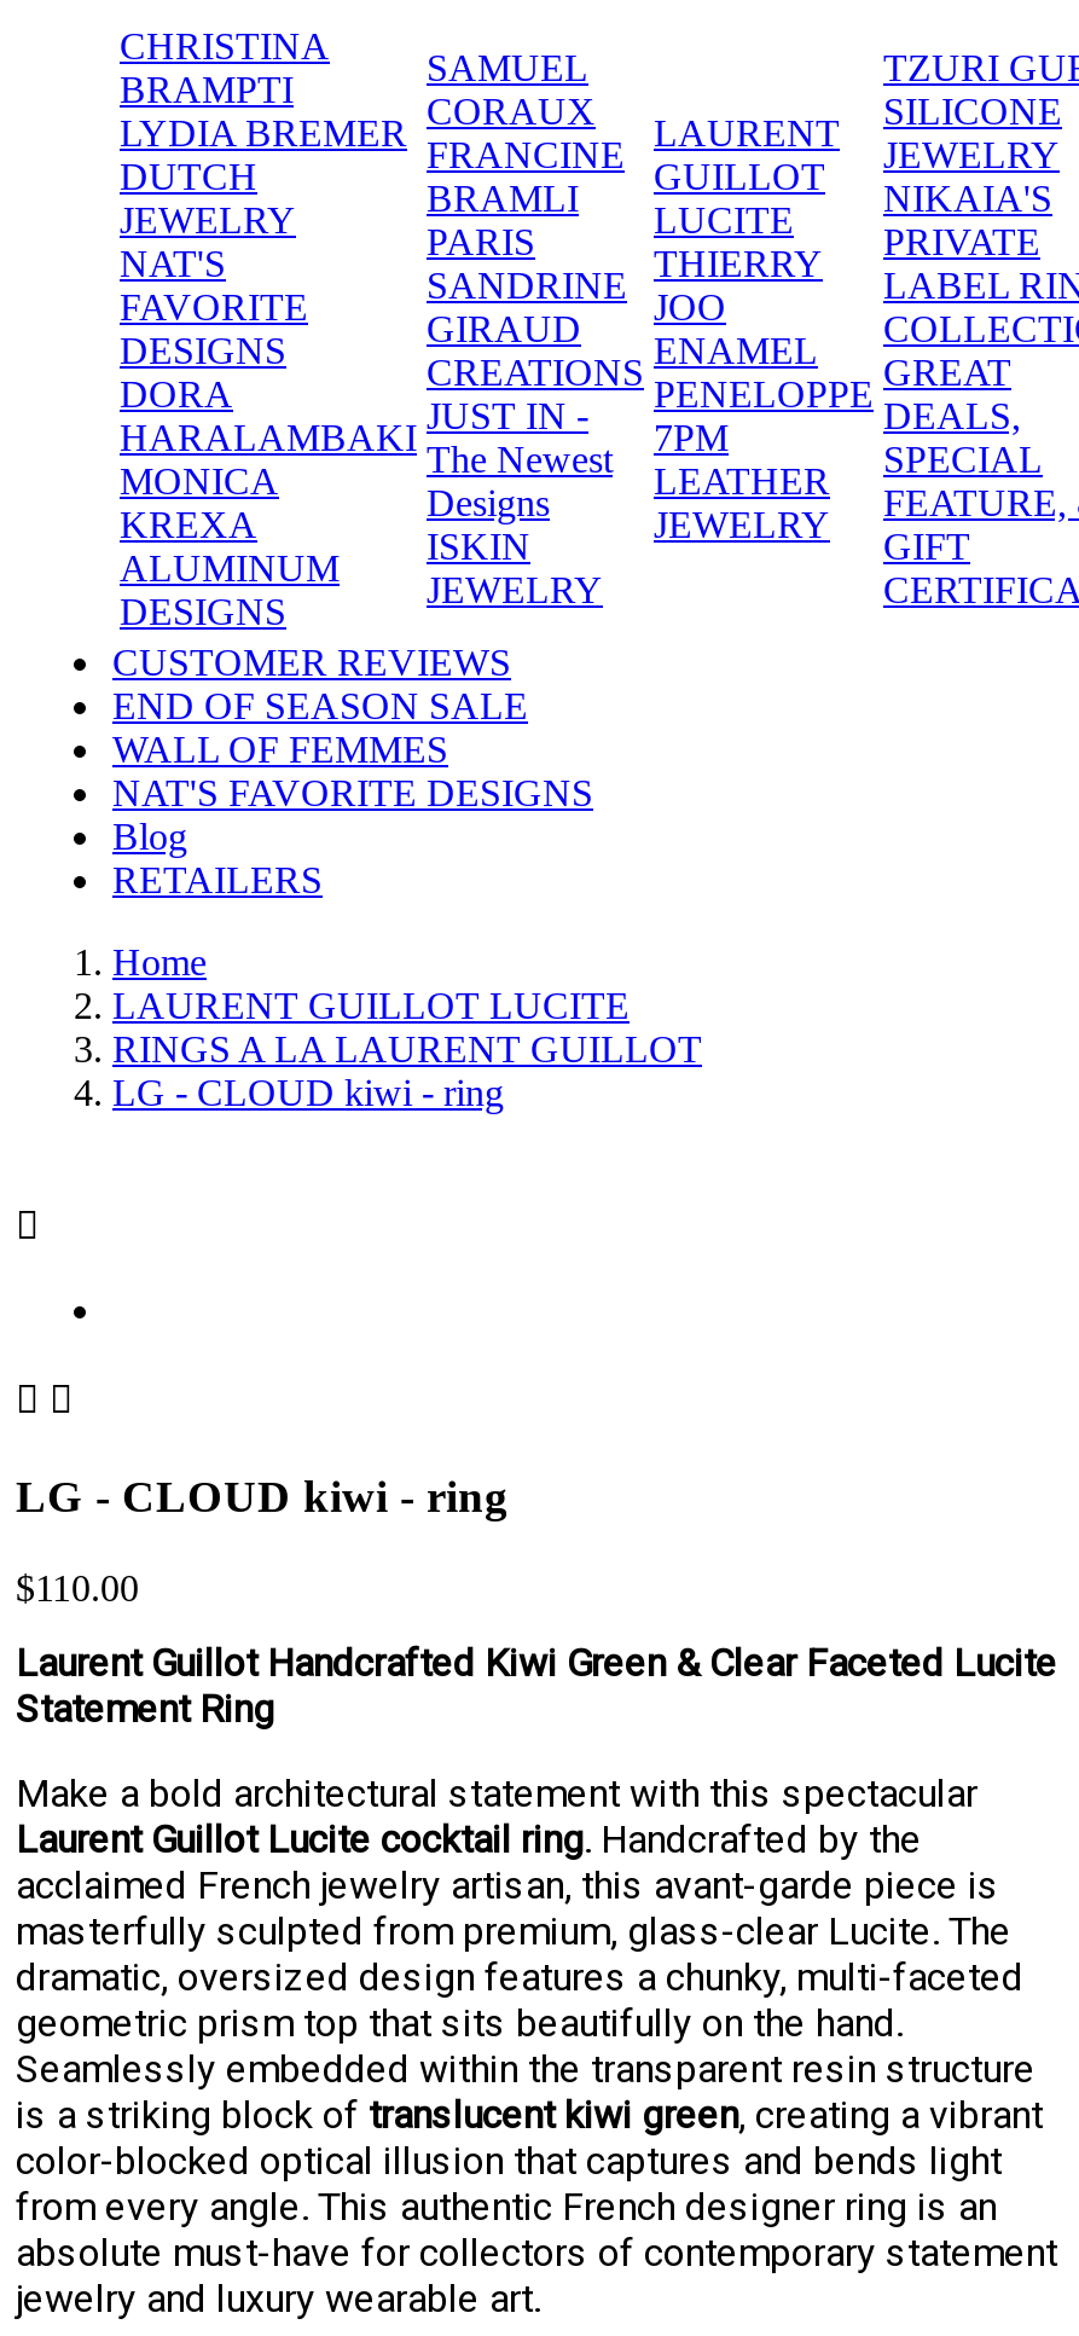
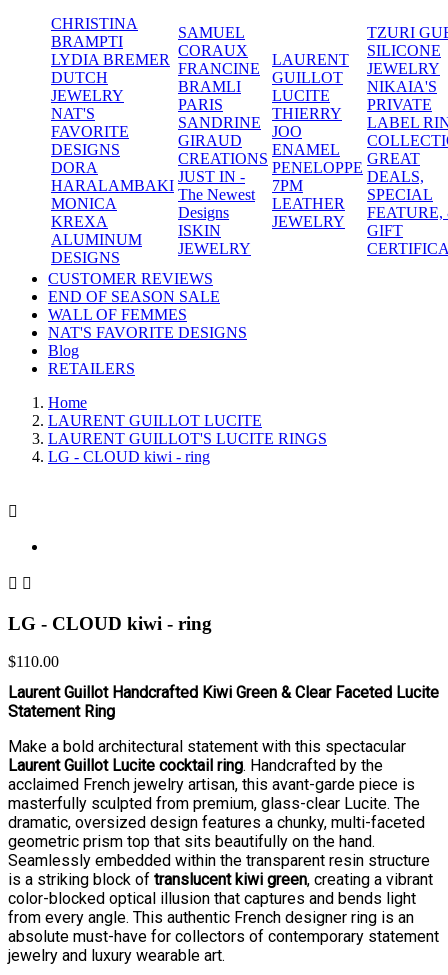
[112,1028,702,1070] RINGS A LA LAURENT GUILLOT -> [48,430,327,447] LAURENT GUILLOT'S LUCITE RINGS

